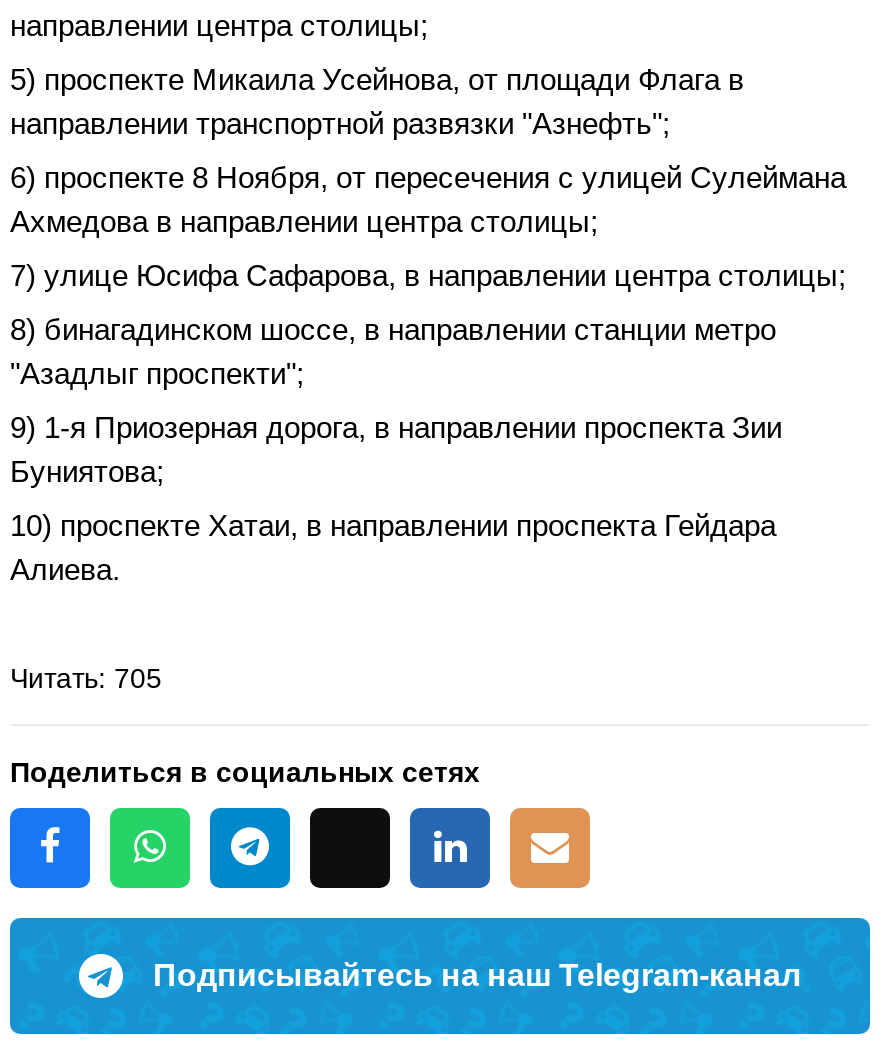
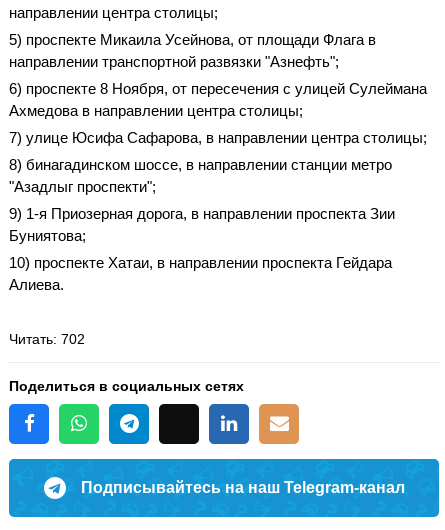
[10,661,162,693] Читать: 705 -> [9,330,85,346] Читать: 702

